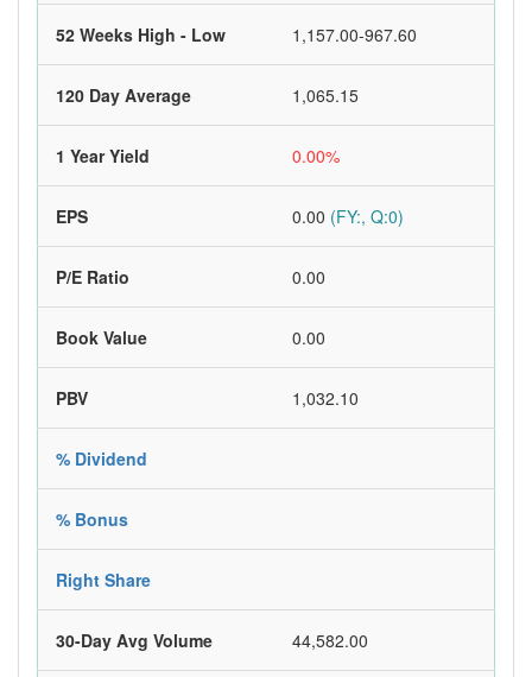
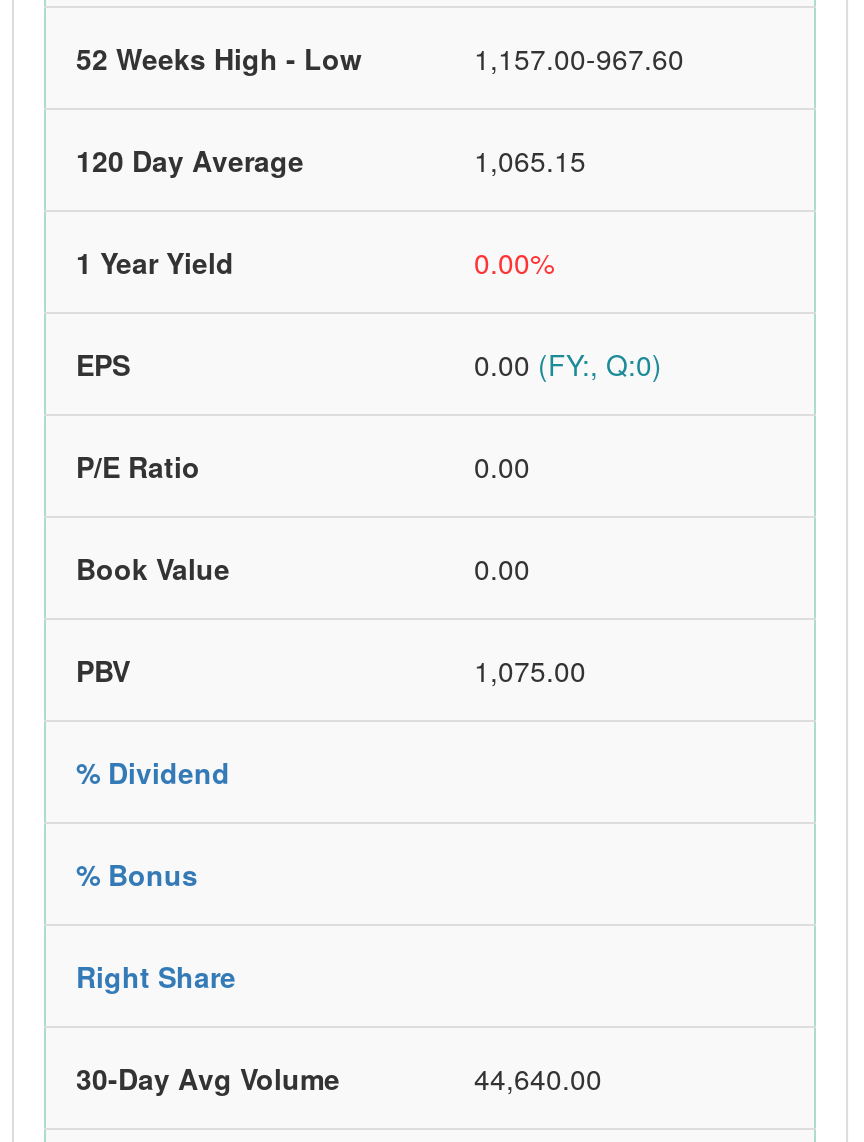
[292,386,359,410] 1,032.10 -> [474,650,586,690] 1,075.00
[292,629,368,652] 44,582.00 -> [474,1058,602,1098] 44,640.00

